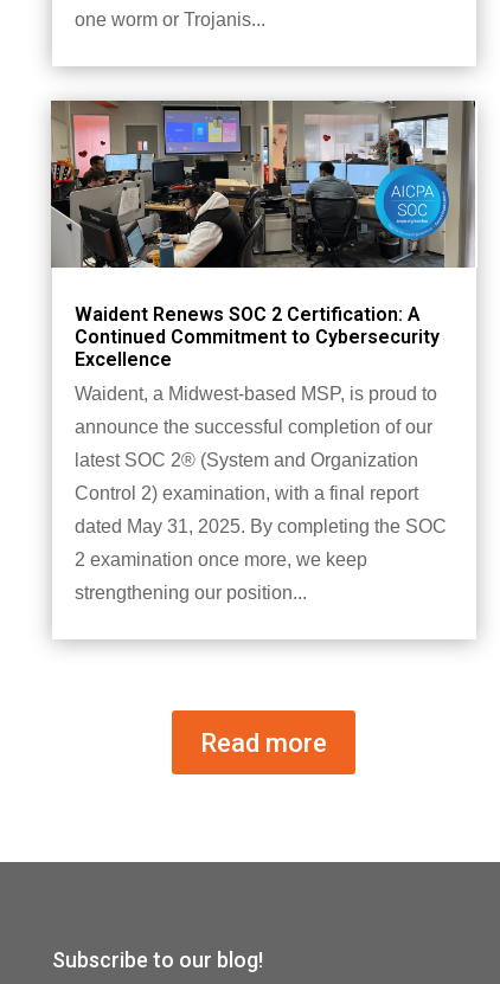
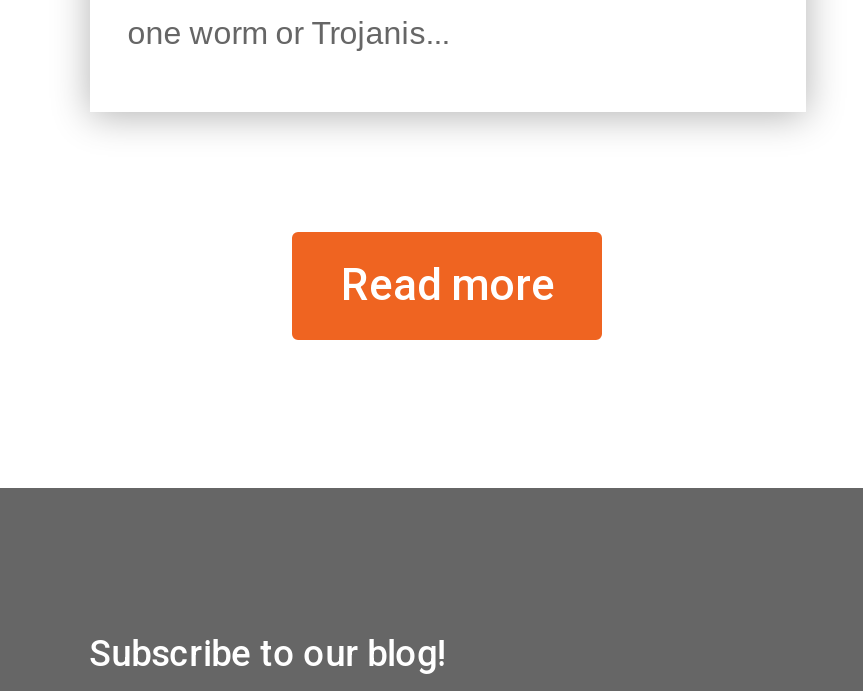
[50,98,476,603] [image] | Waident Renews SOC 2 Certification: A | Continued Commitment to Cybersecurity | Excellence | Waident, a Midwest-based MSP, is proud to | announce the successful completion of our | latest SOC 2® (System and Organization | Control 2) examination, with a final report | dated May 31, 2025. By completing the SOC | 2 examination once more, we keep | strengthening our position... -> none

